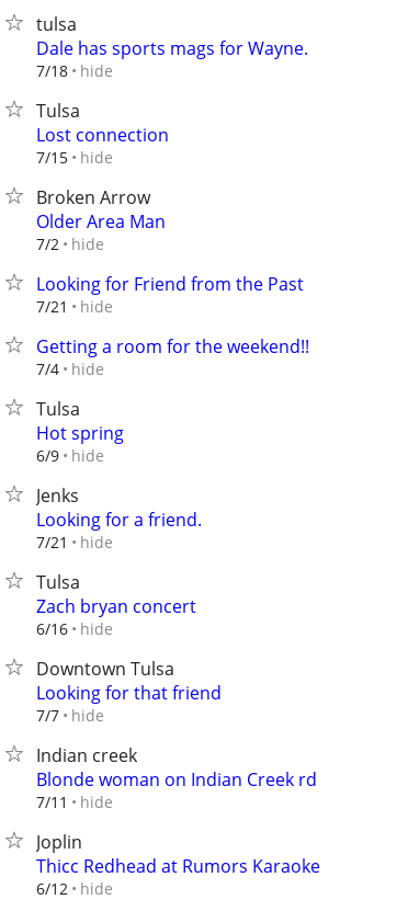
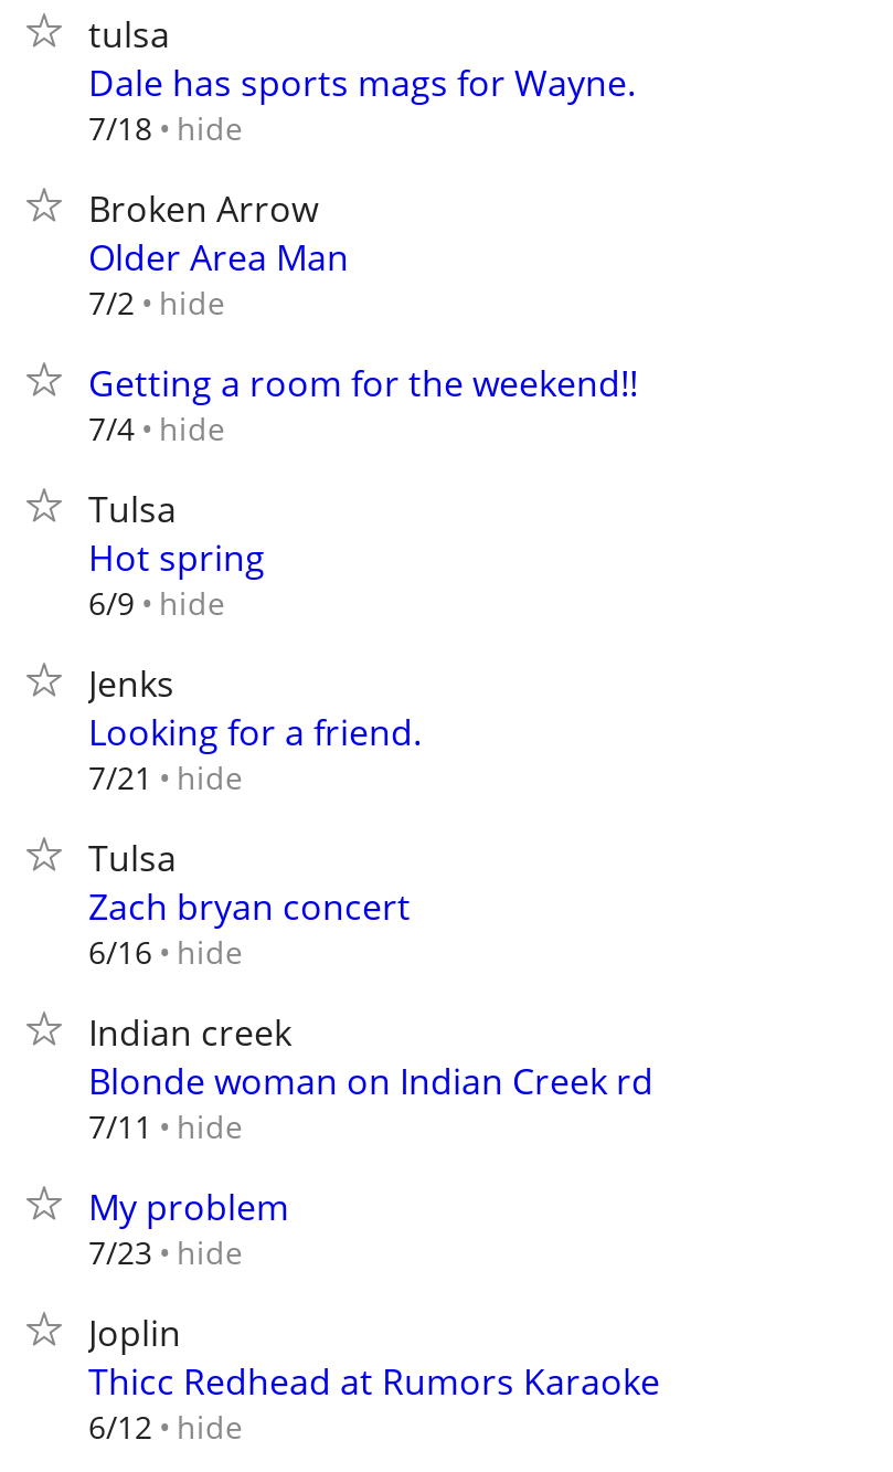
[36,99,169,168] Tulsa | Lost connection | 7/15 hide -> none
[36,272,304,317] Looking for Friend from the Past | 7/21 hide -> none
[36,657,222,726] Downtown Tulsa | Looking for that friend | 7/7 hide -> none
moved [36,743,317,812] -> [88,1008,653,1147]: Indian creek | Blonde woman on Indian Creek rd | 7/11 hide
none -> [88,1183,289,1273] My problem | 7/23 hide

